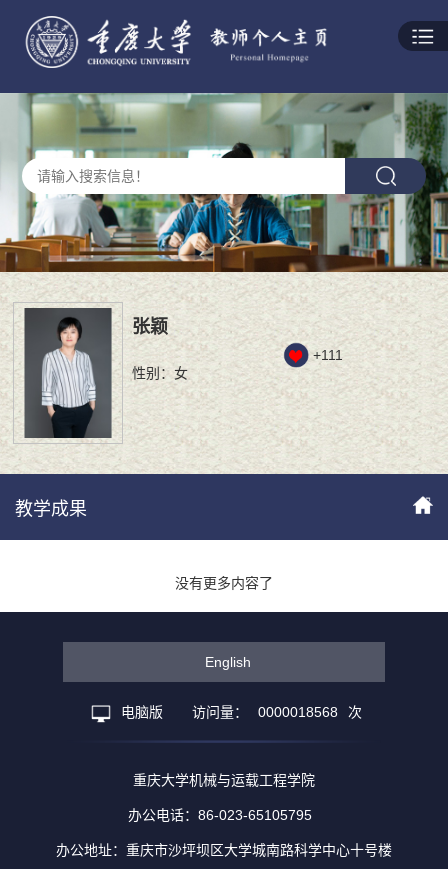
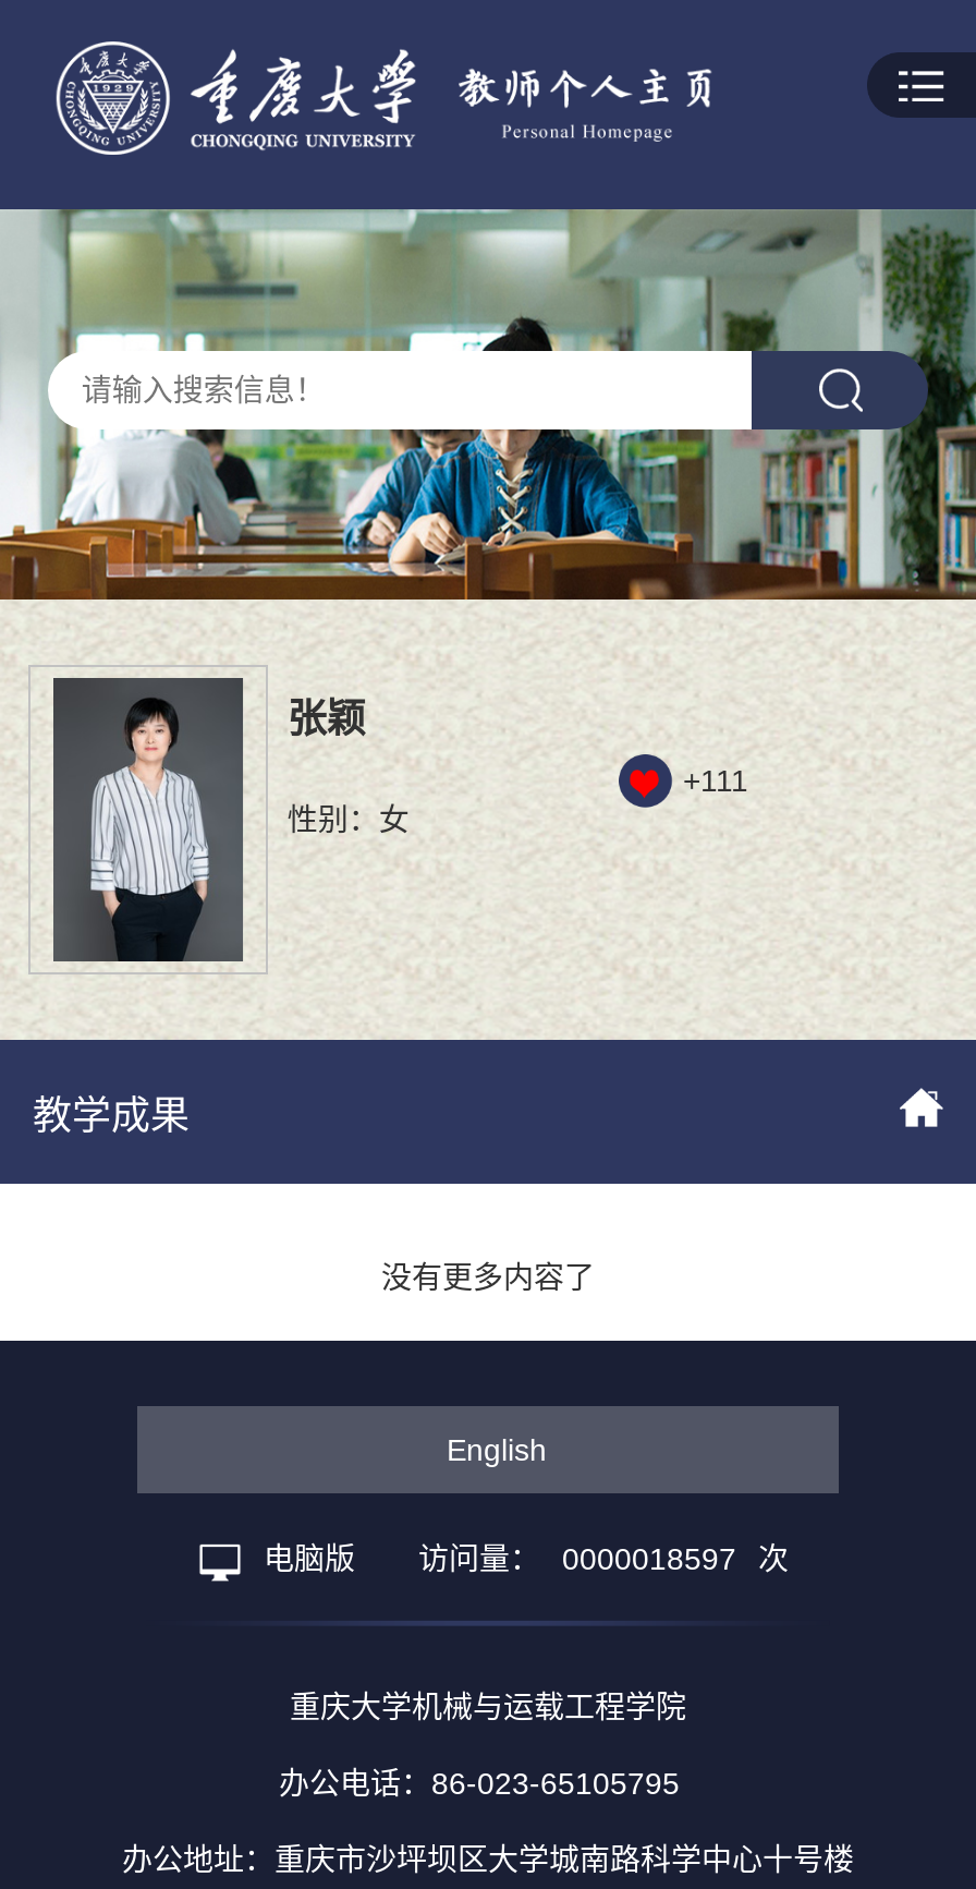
[121,704,362,720] 电脑版 访问量： 0000018568 次 -> [264,1542,789,1577] 电脑版 访问量： 0000018597 次

